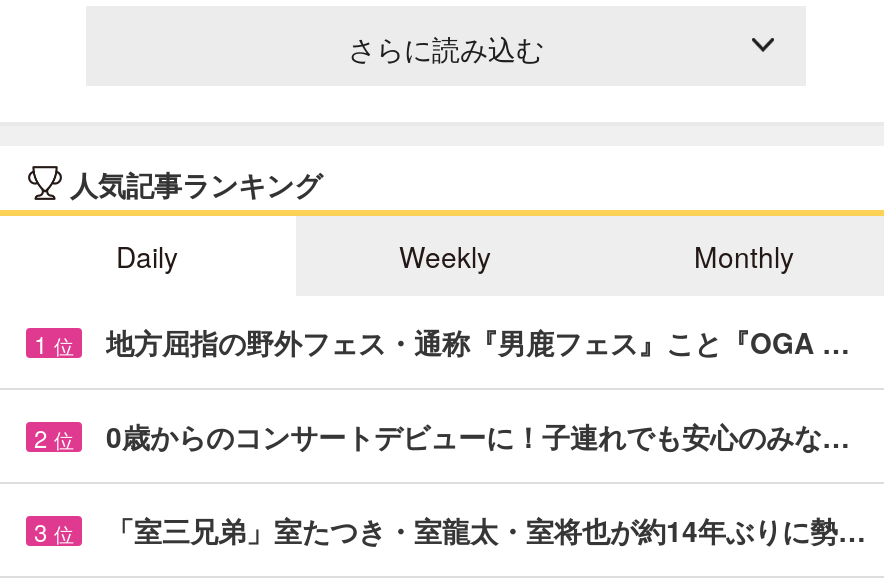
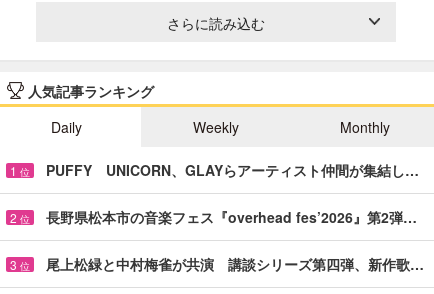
[106,322,850,362] 地方屈指の野外フェス・通称『男鹿フェス』こと『OGA … -> [46,160,419,180] PUFFY UNICORN、GLAYらアーティスト仲間が集結し…
[106,416,850,456] 0歳からのコンサートデビューに！子連れでも安心のみな… -> [46,207,417,227] 長野県松本市の音楽フェス『overhead fes’2026』第2弾…
[106,510,866,550] 「室三兄弟」室たつき・室龍太・室将也が約14年ぶりに勢… -> [46,254,424,274] 尾上松緑と中村梅雀が共演 講談シリーズ第四弾、新作歌…

